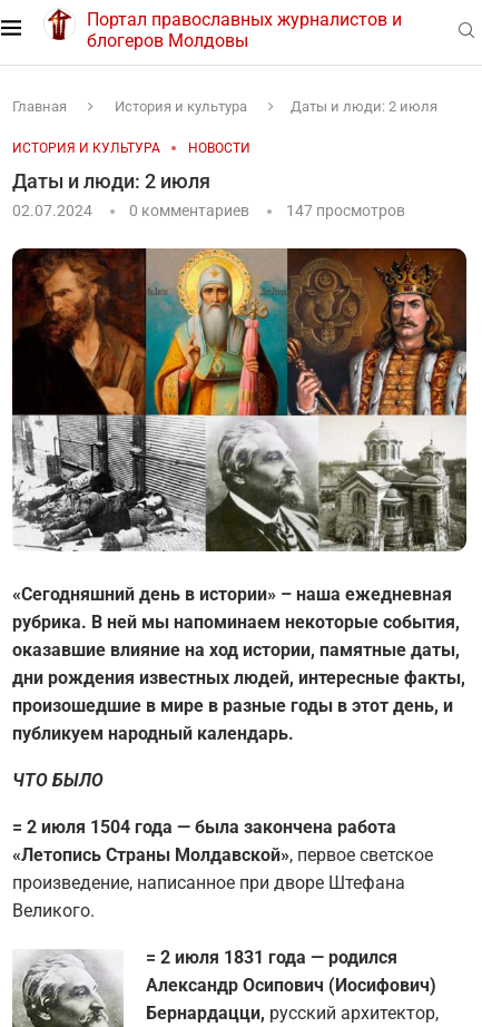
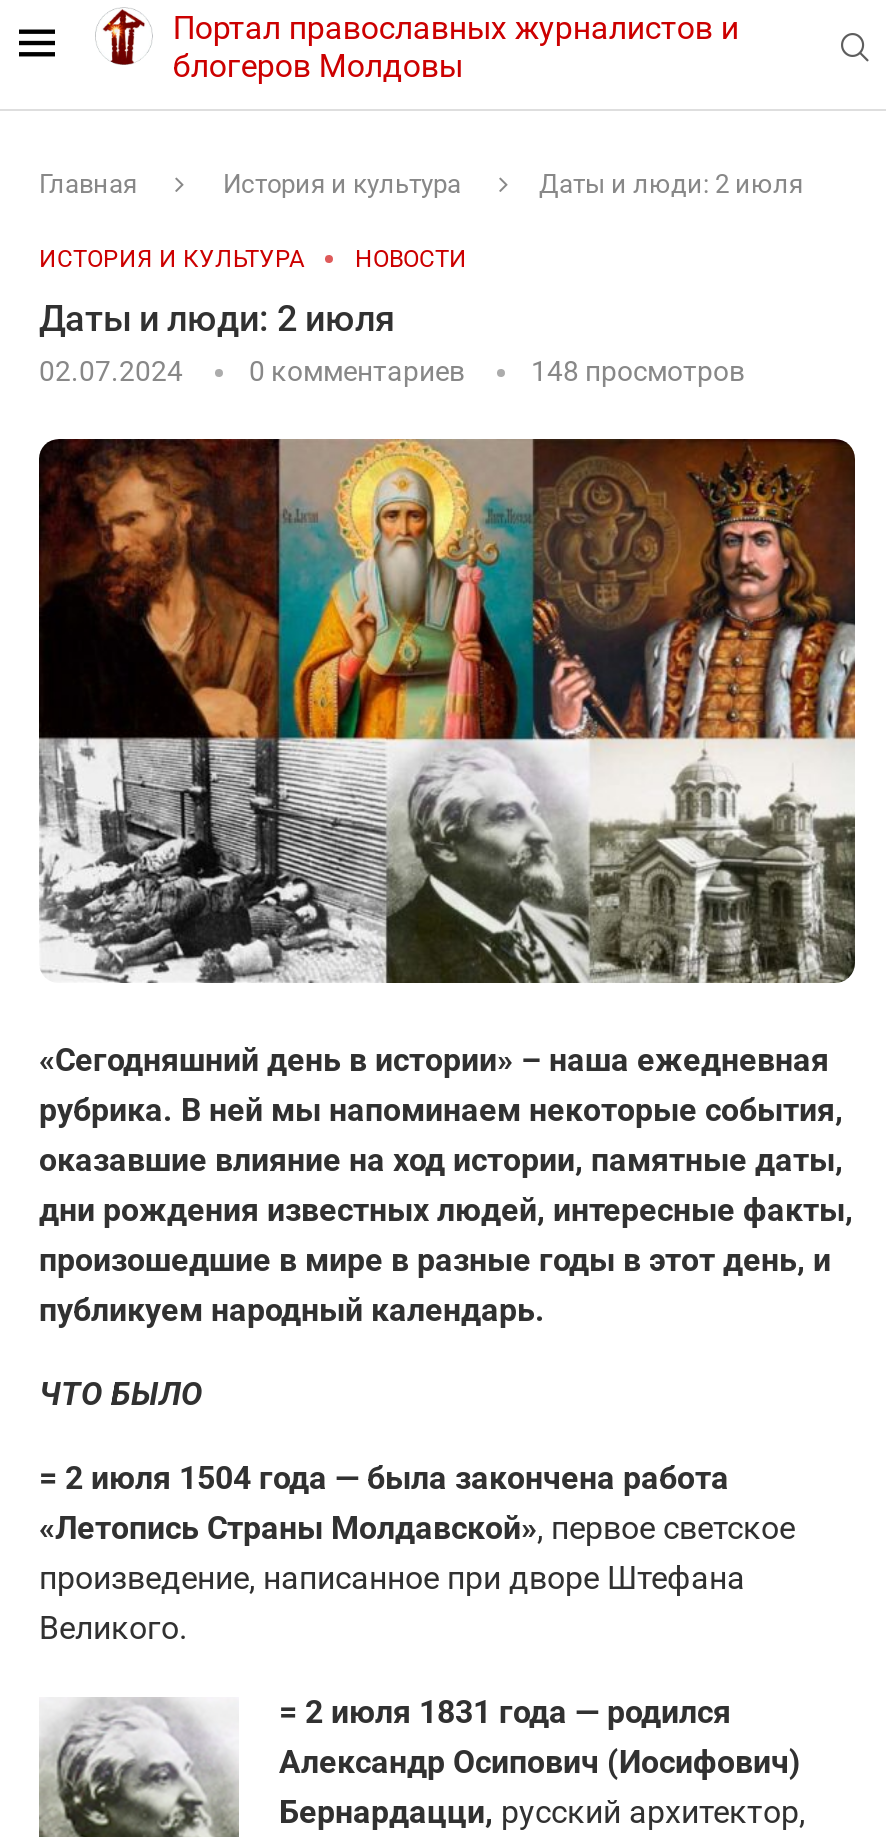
[286,201,405,219] 147 просмотров -> [531,355,745,387] 148 просмотров

